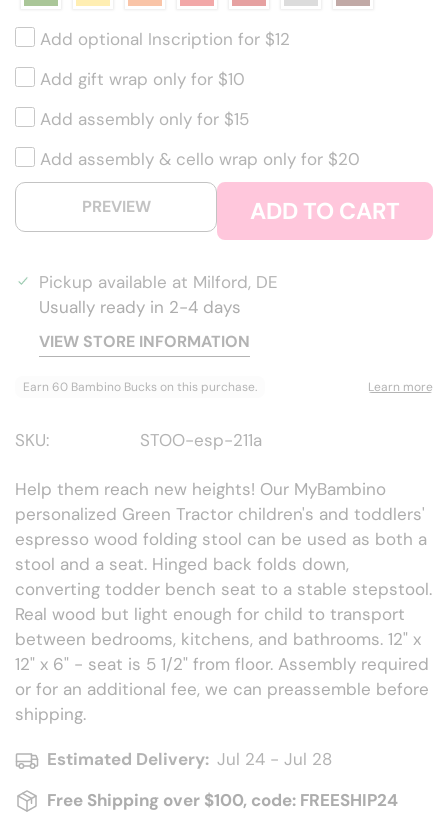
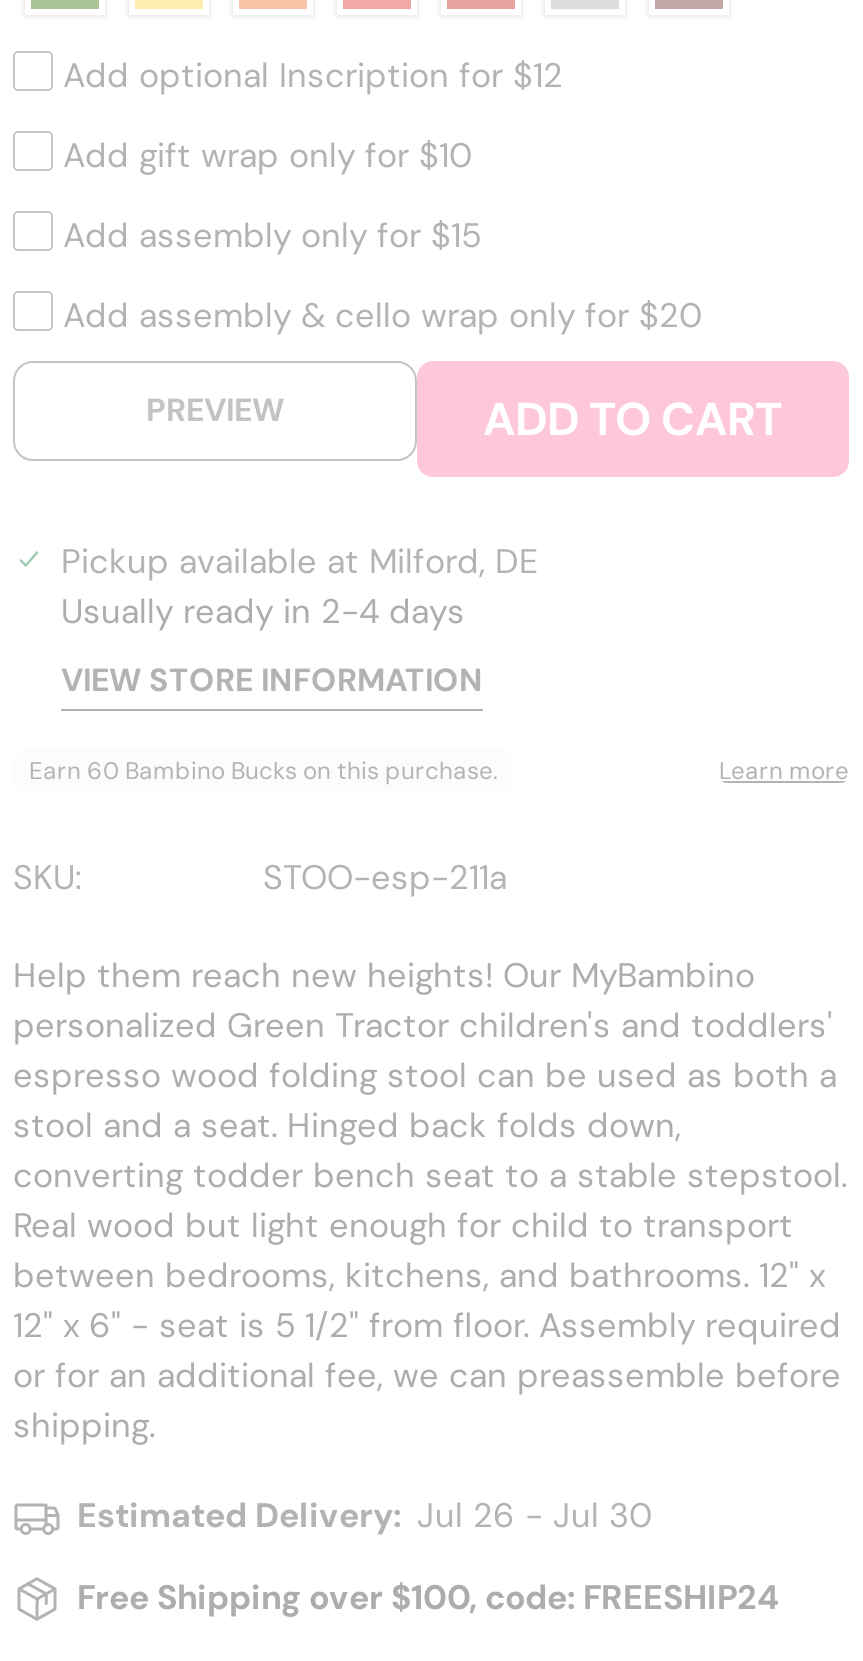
[47,748,332,770] Estimated Delivery: Jul 24 - Jul 28 -> [77,1493,653,1537] Estimated Delivery: Jul 26 - Jul 30

